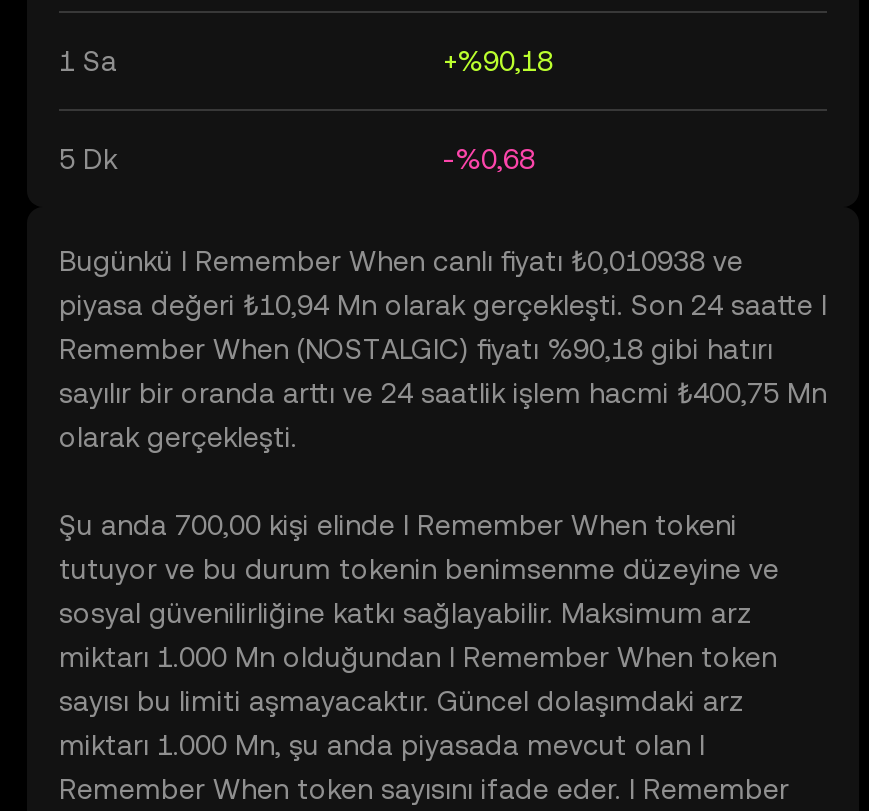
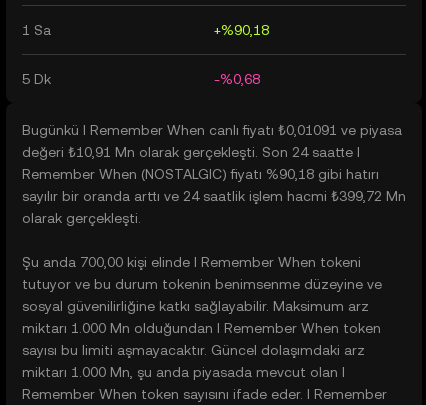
[59,245,827,321] Bugünkü I Remember When canlı fiyatı ₺0,010938 ve | piyasa değeri ₺10,94 Mn olarak gerçekleşti. Son 24 saatte I -> [22,122,402,160] Bugünkü I Remember When canlı fiyatı ₺0,01091 ve piyasa | değeri ₺10,91 Mn olarak gerçekleşti. Son 24 saatte I
[59,377,827,409] sayılır bir oranda arttı ve 24 saatlik işlem hacmi ₺400,75 Mn -> [22,188,406,204] sayılır bir oranda arttı ve 24 saatlik işlem hacmi ₺399,72 Mn

